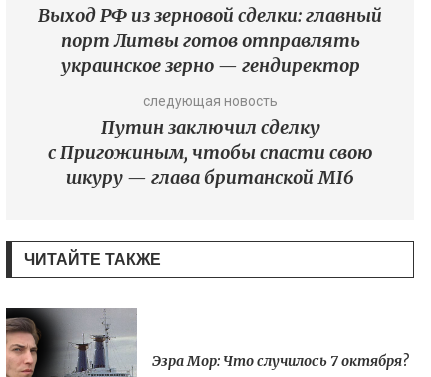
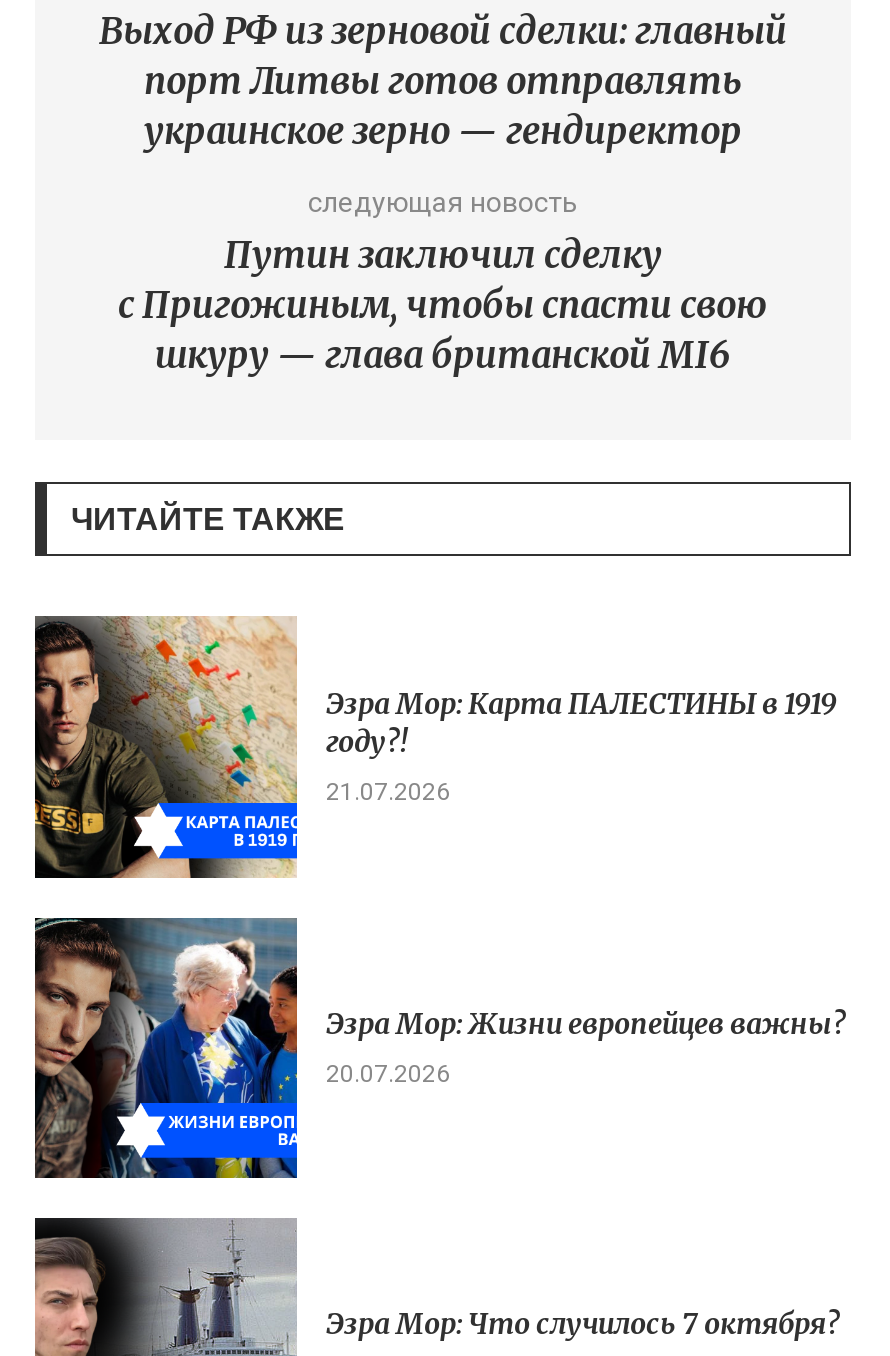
none -> [33,616,836,880] [image] | Эзра Мор: Карта ПАЛЕСТИНЫ в 1919 | году?! | 21.07.2026
none -> [33,916,846,1180] [image] | Эзра Мор: Жизни европейцев важны? | 20.07.2026

